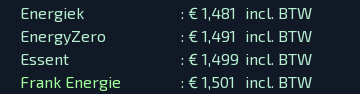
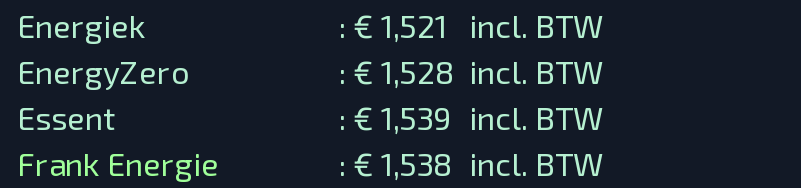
[181,3,312,22] : € 1,481 incl. BTW -> [339,6,603,44] : € 1,521 incl. BTW
[181,26,312,45] : € 1,491 incl. BTW -> [339,52,603,90] : € 1,528 incl. BTW
[181,49,312,68] : € 1,499 incl. BTW -> [339,98,603,136] : € 1,539 incl. BTW
[181,72,312,91] : € 1,501 incl. BTW -> [339,144,603,182] : € 1,538 incl. BTW

